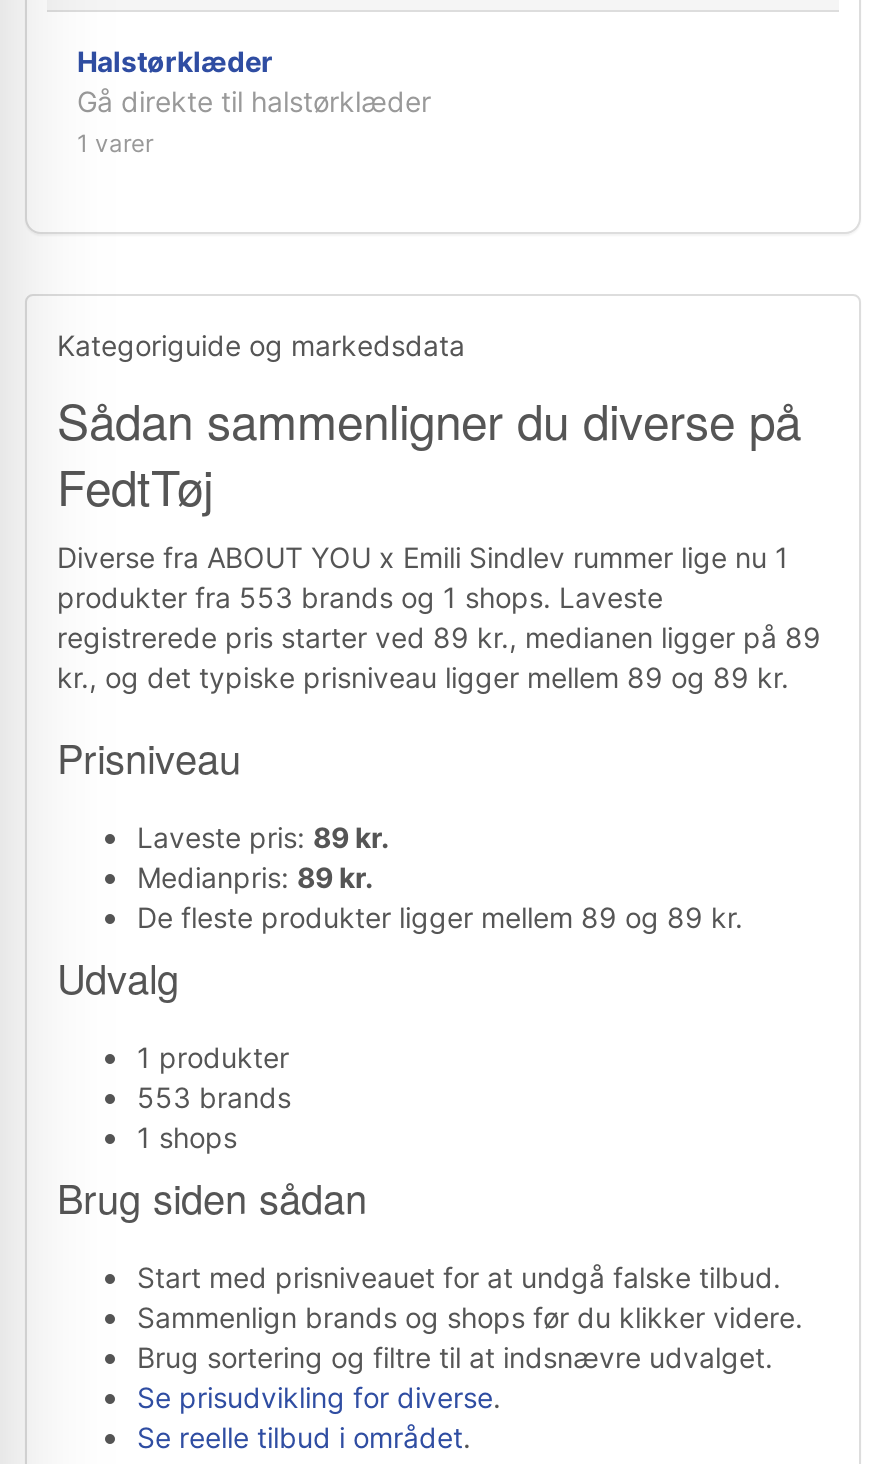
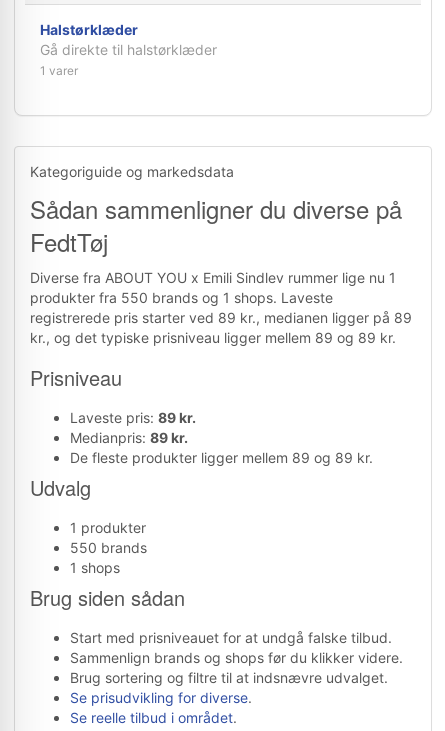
[57,580,663,614] produkter fra 553 brands og 1 shops. Laveste -> [30,289,333,306] produkter fra 550 brands og 1 shops. Laveste
[137,1080,291,1114] 553 brands -> [70,539,147,556] 550 brands

